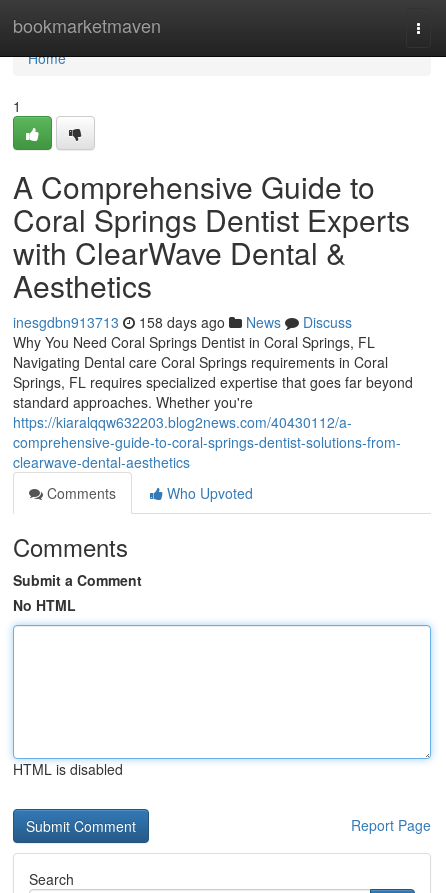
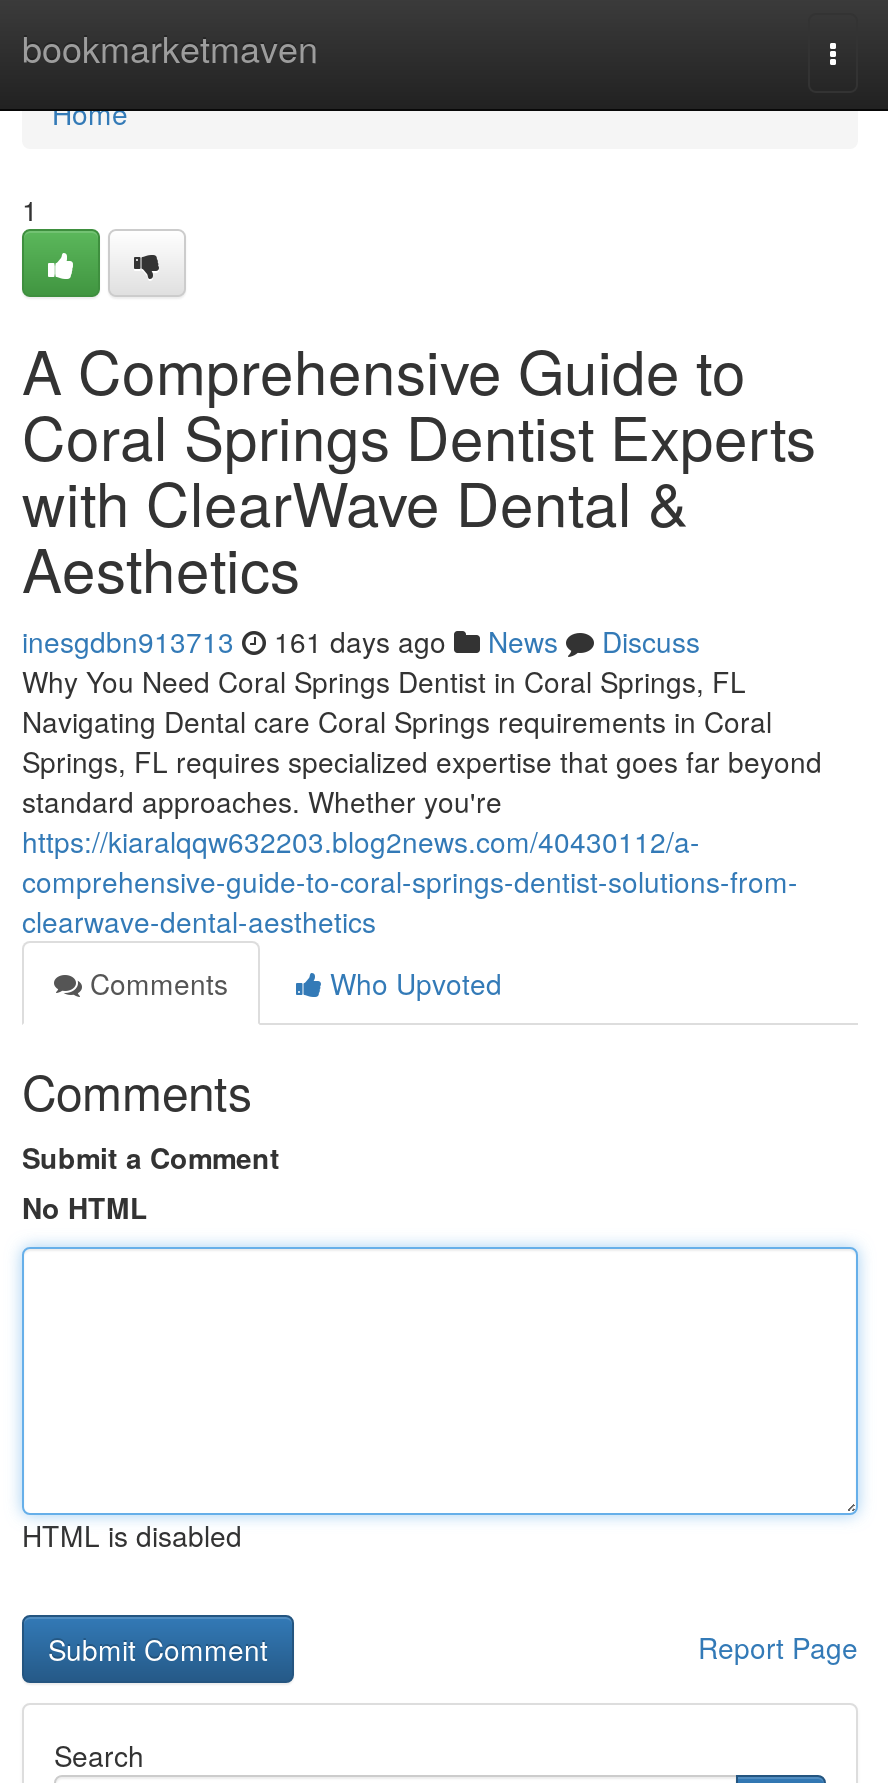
[13,312,352,332] inesgdbn913713 158 days ago News Discuss -> [22,621,700,661] inesgdbn913713 161 days ago News Discuss

